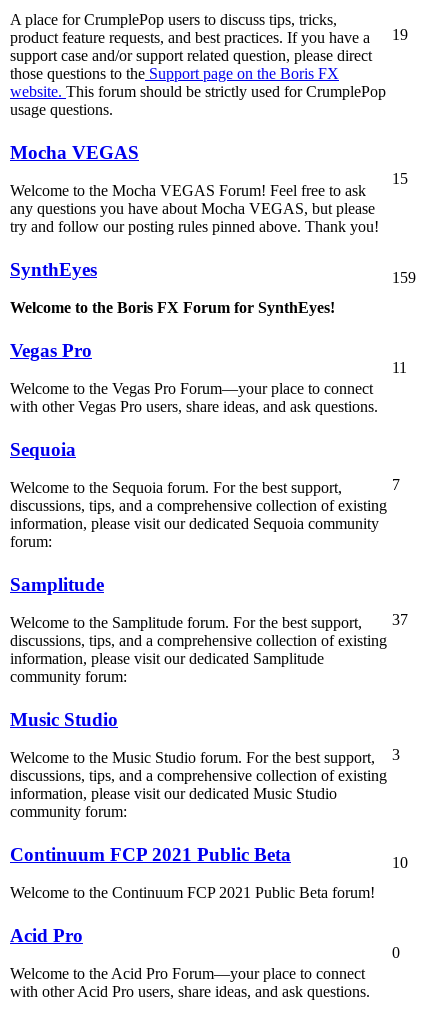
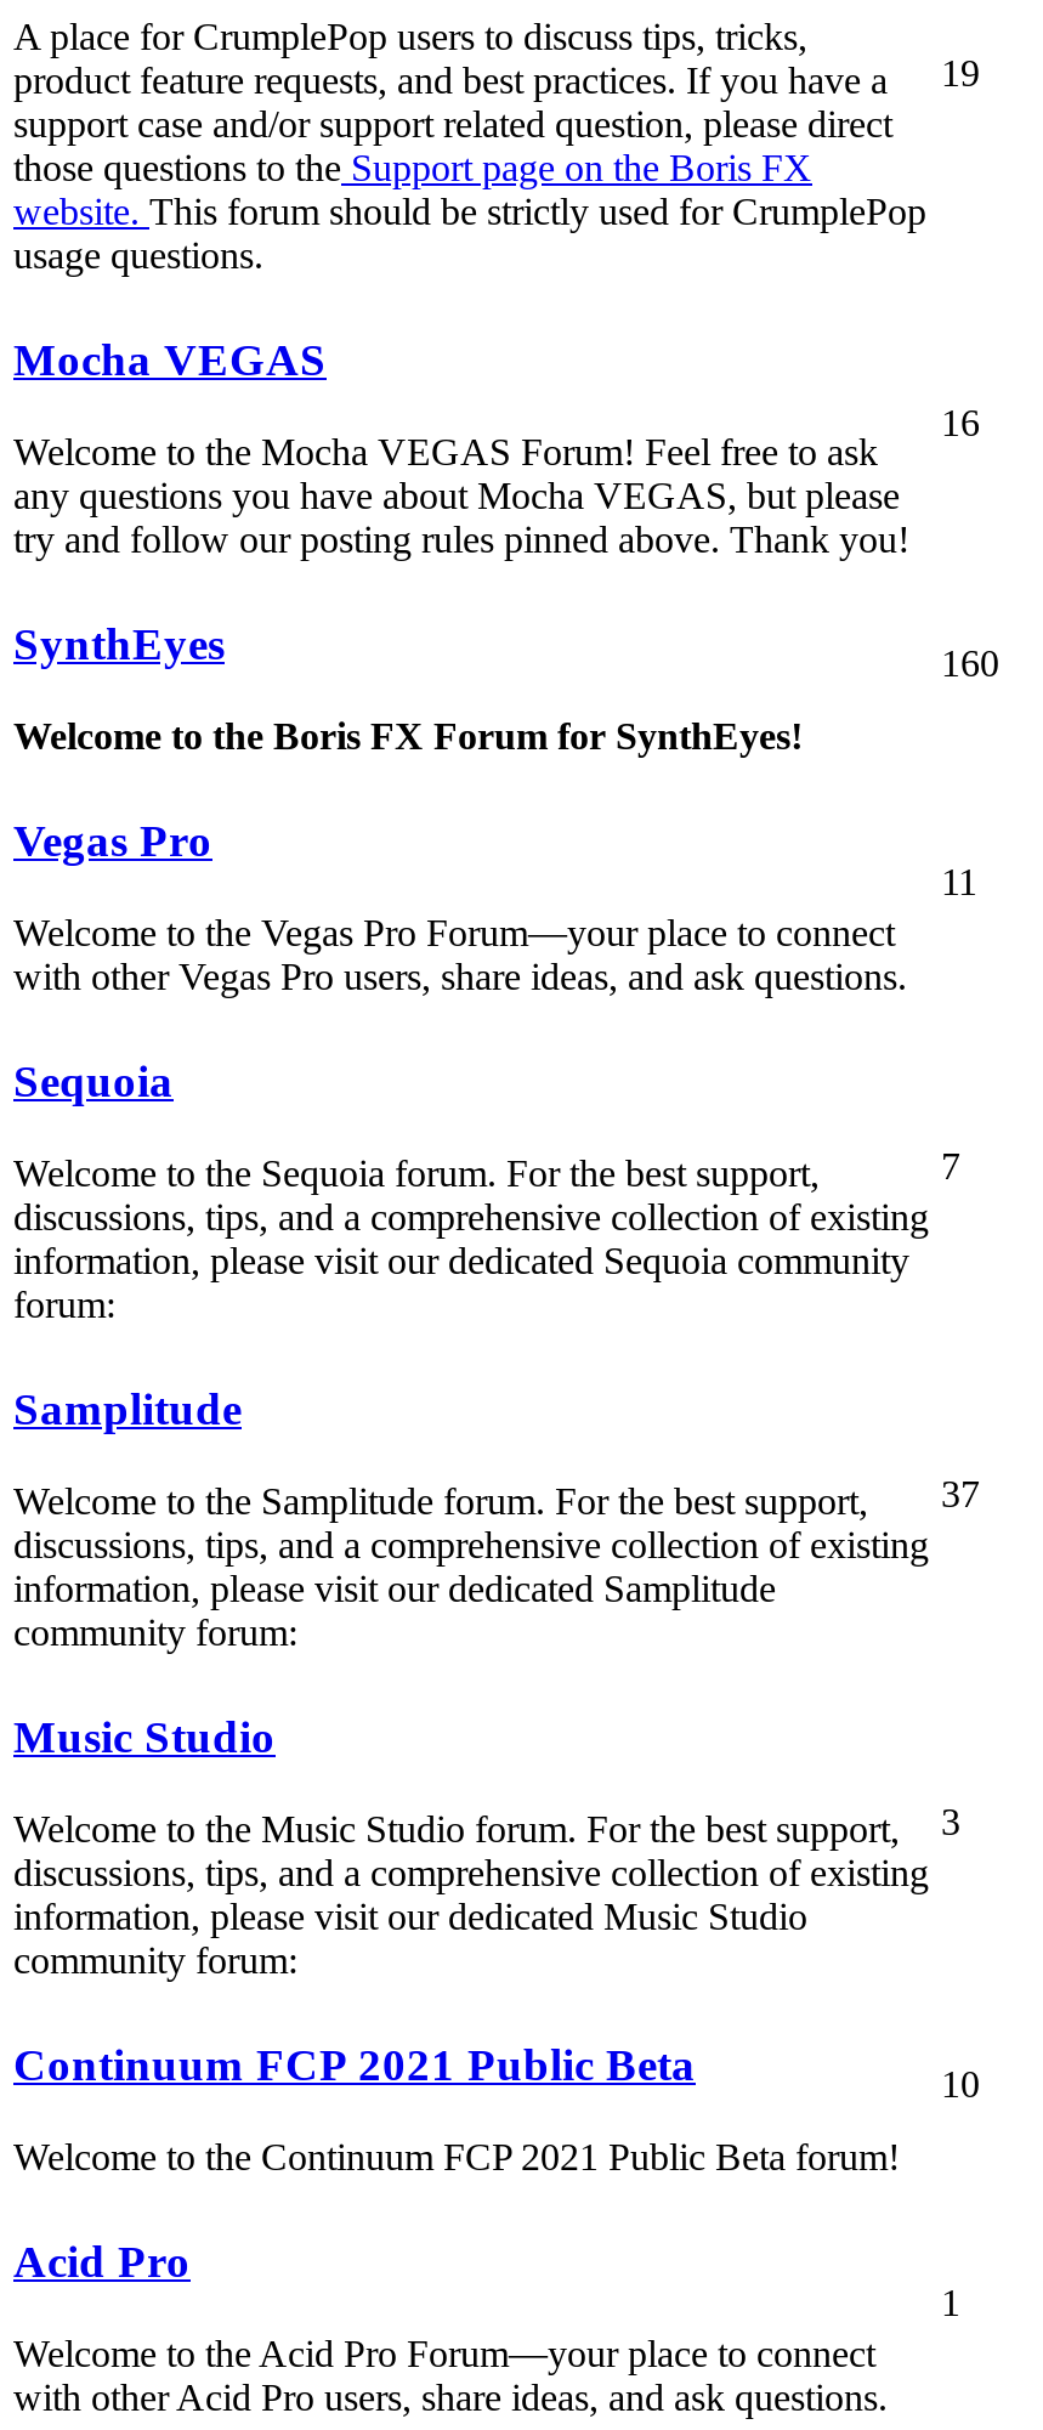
[392,170,408,187] 15 -> [941,402,980,443] 16
[392,269,416,286] 159 -> [941,642,999,684] 160
[392,944,400,961] 0 -> [941,2282,960,2323] 1

